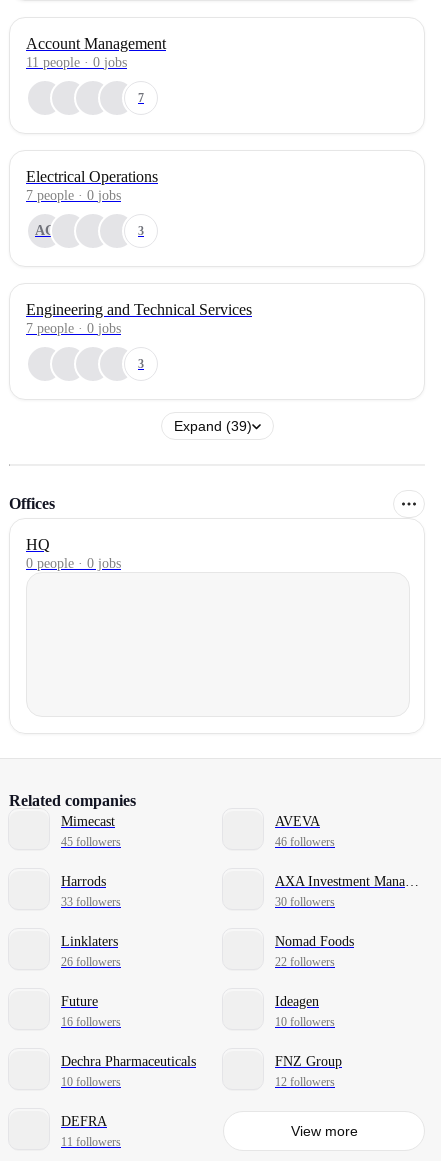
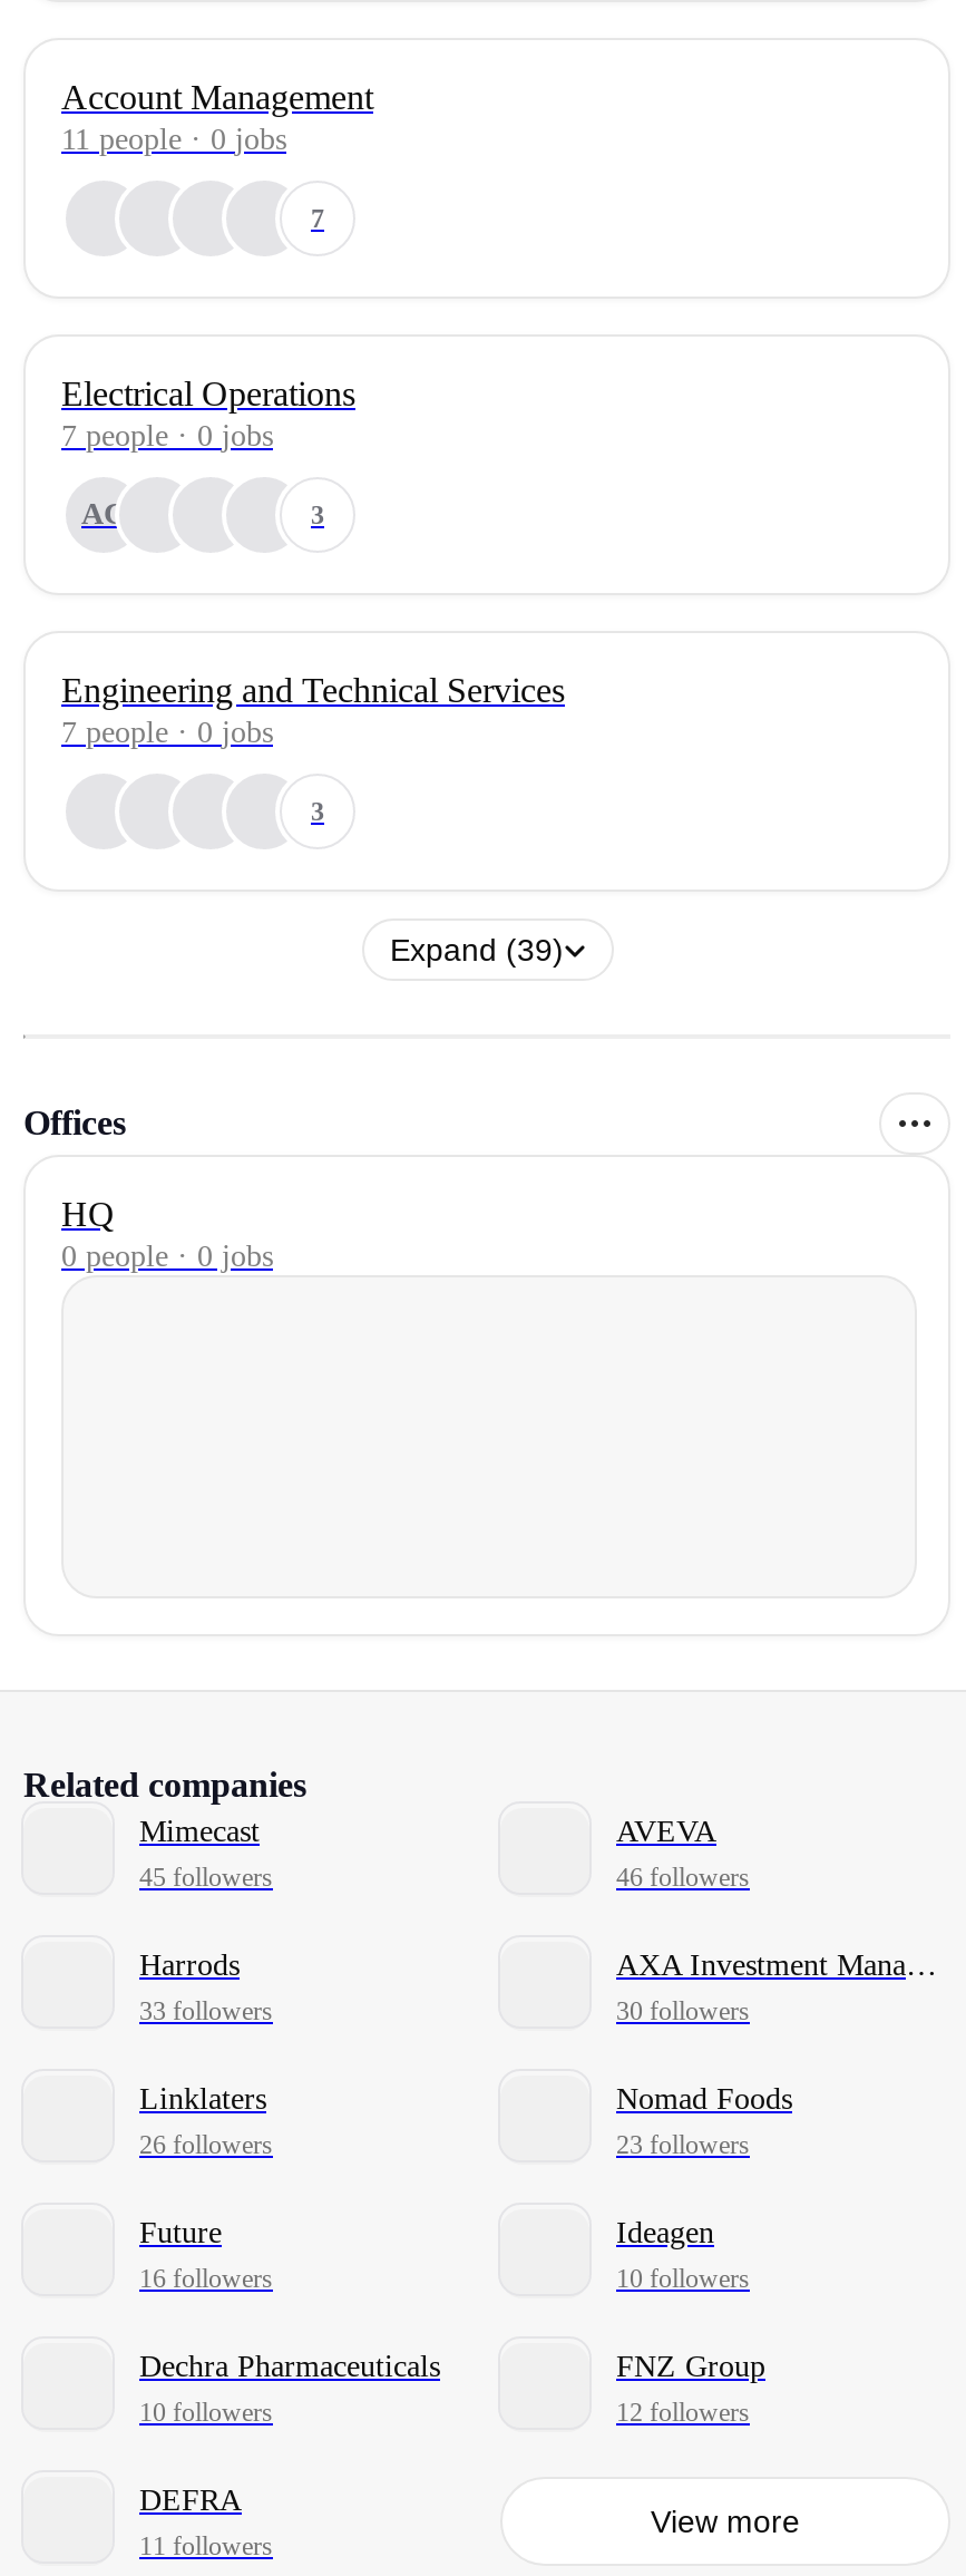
[275,955,335,969] 22 followers -> [616,2129,750,2160] 23 followers

